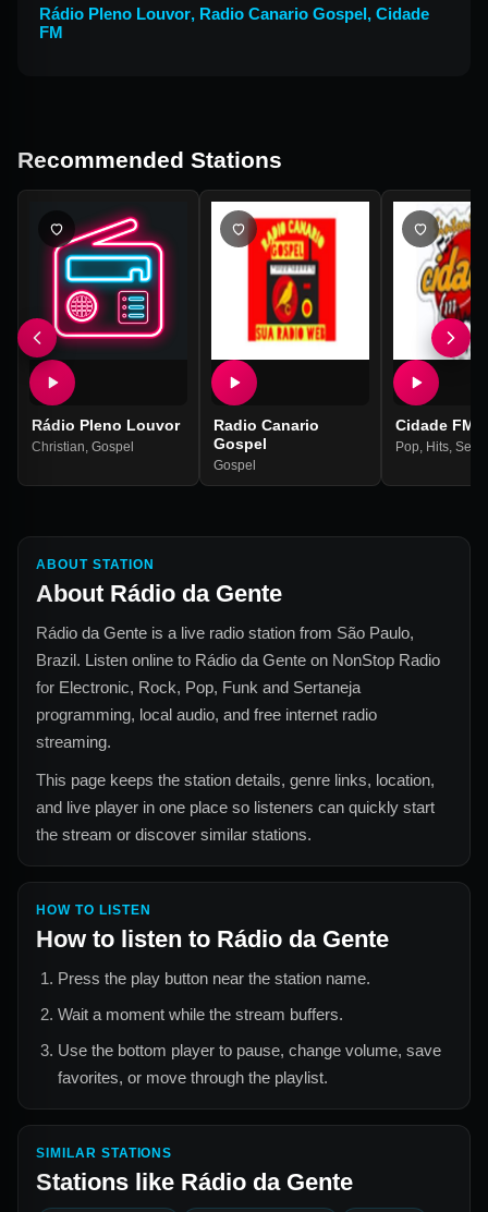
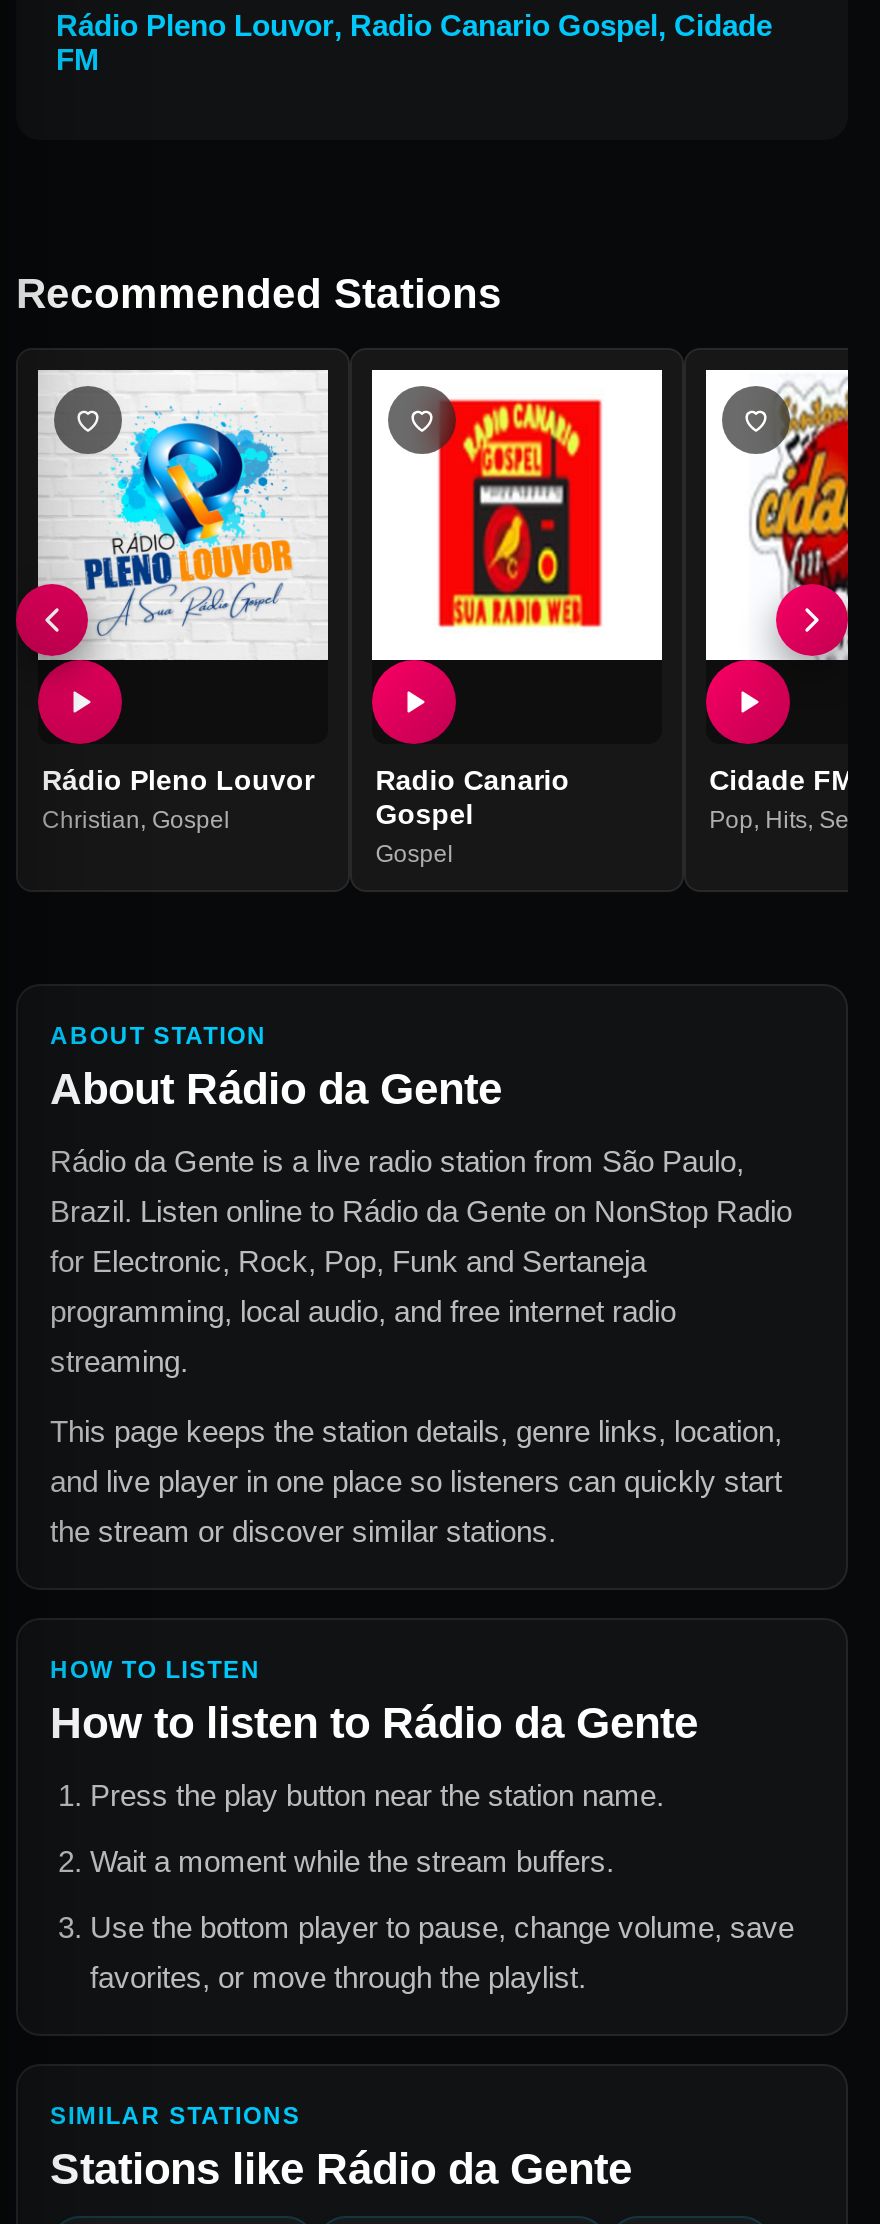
[29,202,187,361] [image] -> [36,368,330,662] [image]

